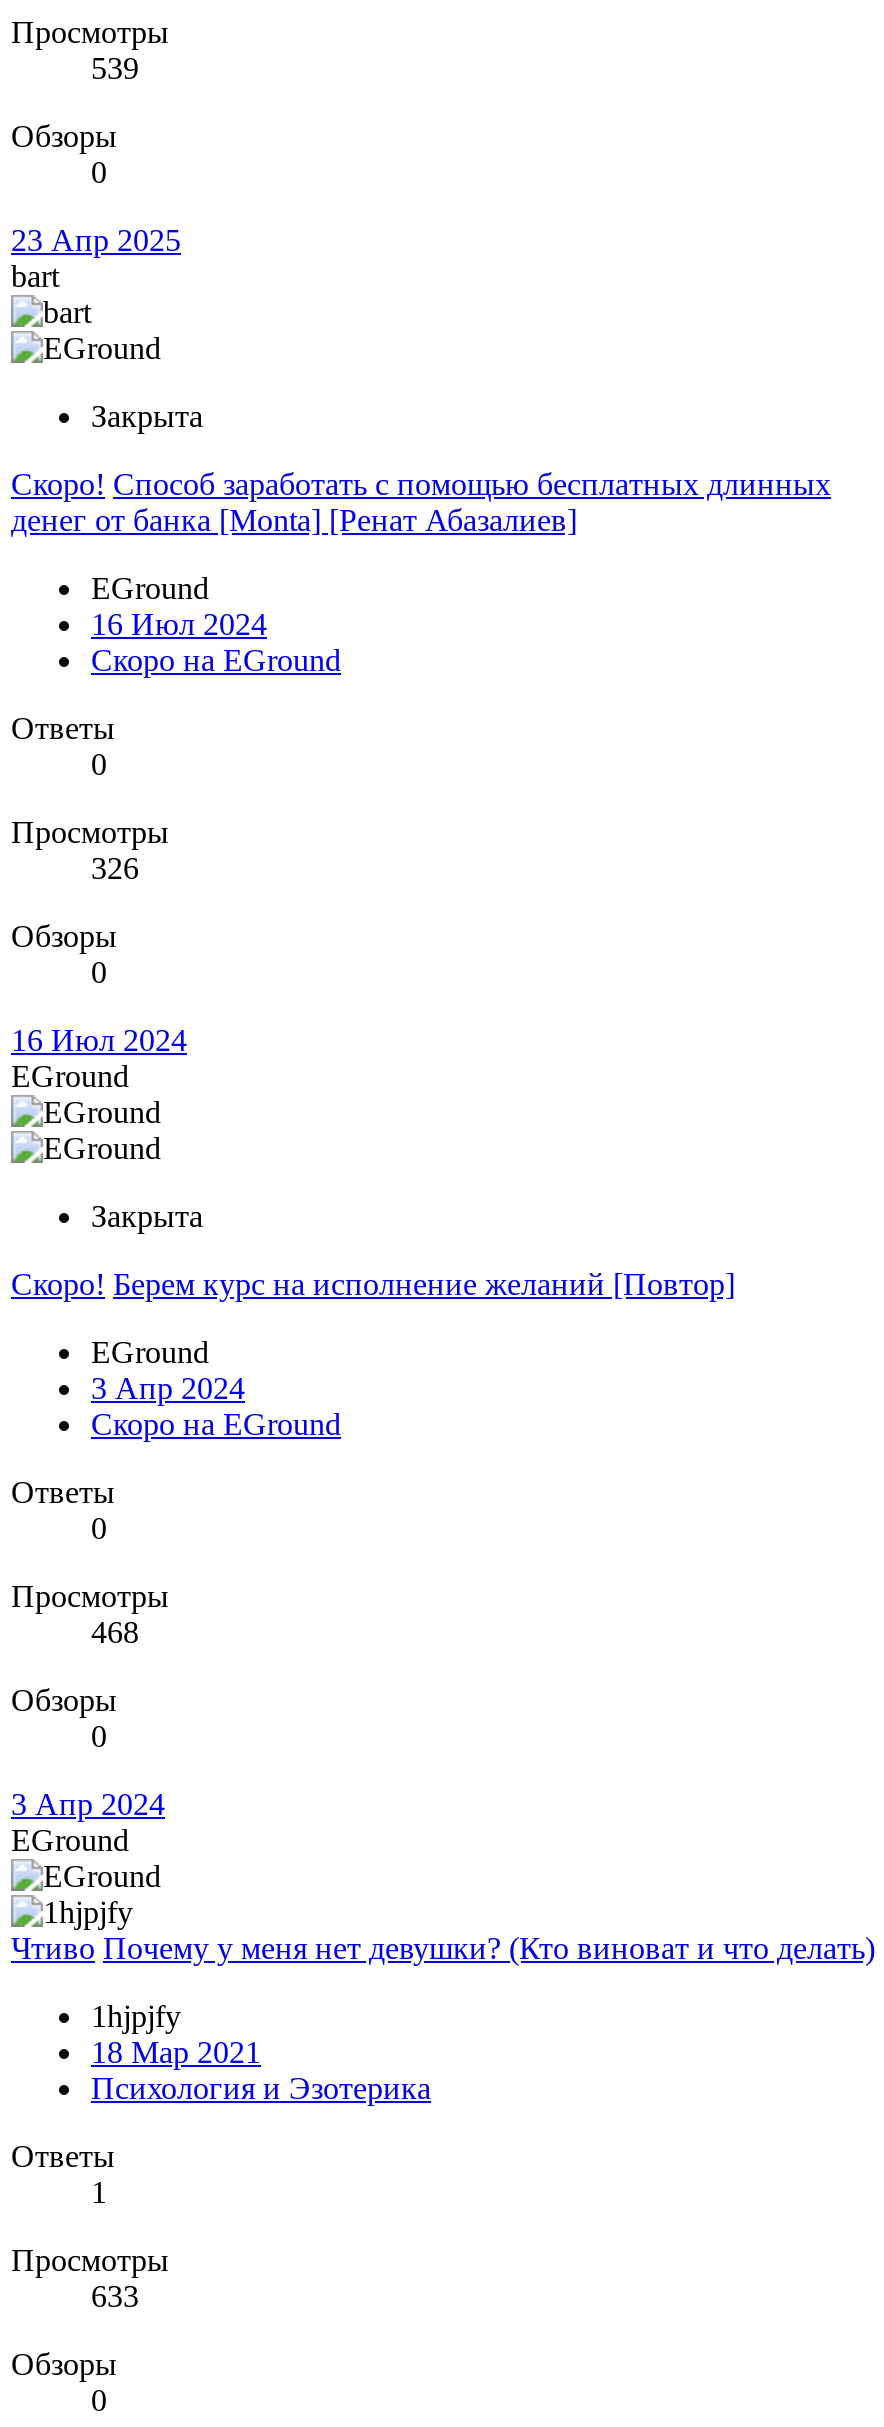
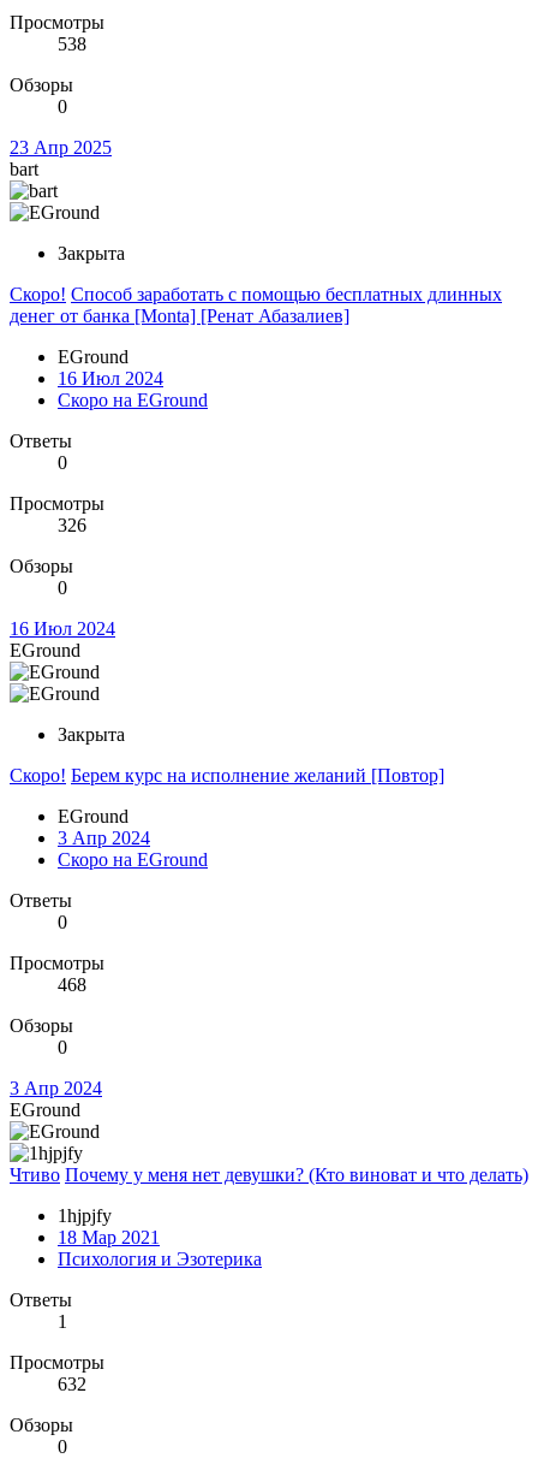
[91,52,139,86] 539 -> [58,34,86,55] 538
[91,2280,139,2314] 633 -> [58,1374,86,1395] 632

